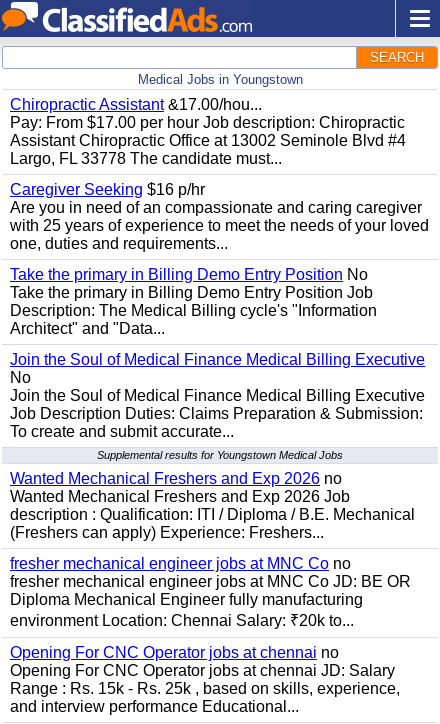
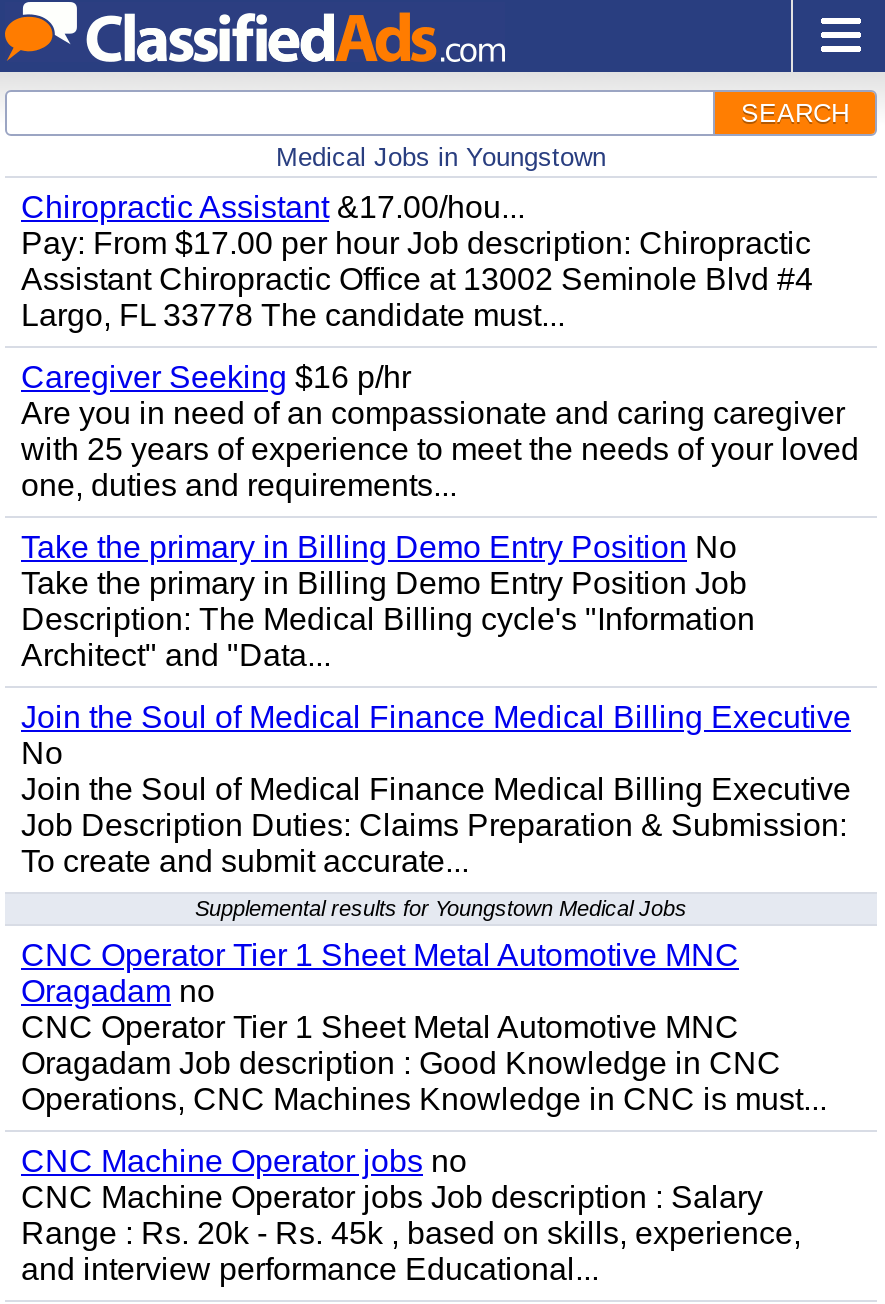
[10,470,415,697] Wanted Mechanical Freshers and Exp 2026 no | Wanted Mechanical Freshers and Exp 2026 Job | description : Qualification: ITI / Diploma / B.E. Mechanical | (Freshers can apply) Experience: Freshers... | fresher mechanical engineer jobs at MNC Co no | fresher mechanical engineer jobs at MNC Co JD: BE OR | Diploma Mechanical Engineer fully manufacturing | environment Location: Chennai Salary: ₹20k to... | Opening For CNC Operator jobs at chennai no | Opening For CNC Operator jobs at chennai JD: Salary | Range : Rs. 15k - Rs. 25k , based on skills, experience, -> [21,938,827,1250] CNC Operator Tier 1 Sheet Metal Automotive MNC | Oragadam no | CNC Operator Tier 1 Sheet Metal Automotive MNC | Oragadam Job description : Good Knowledge in CNC | Operations, CNC Machines Knowledge in CNC is must... | CNC Machine Operator jobs no | CNC Machine Operator jobs Job description : Salary | Range : Rs. 20k - Rs. 45k , based on skills, experience,

